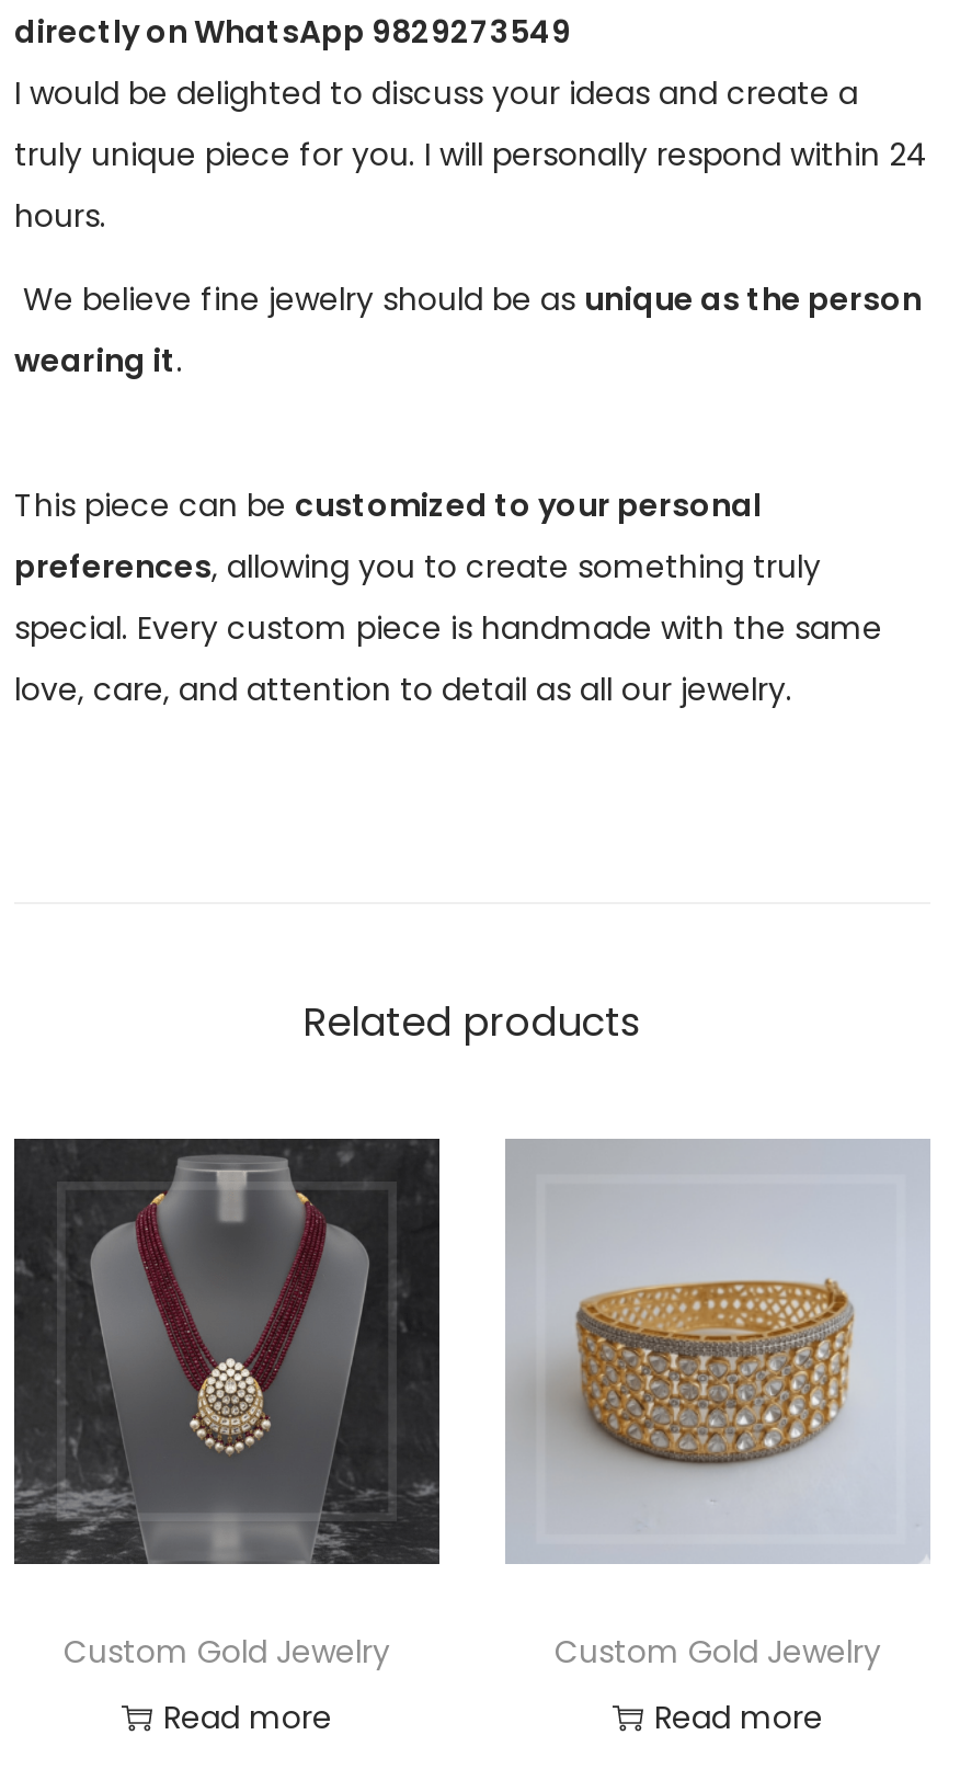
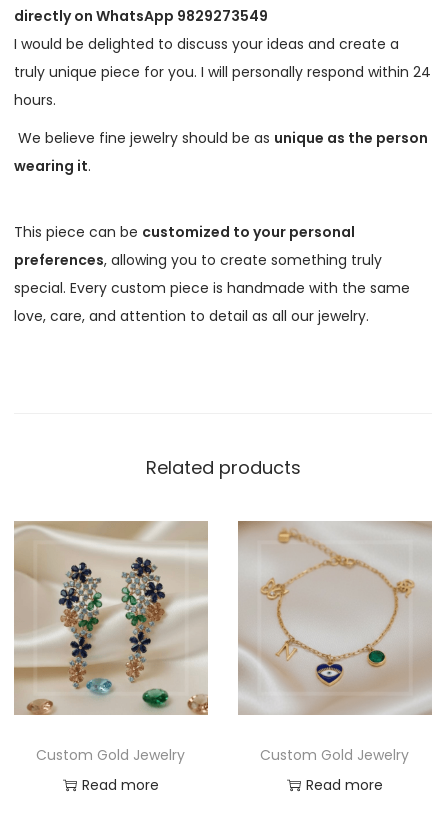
[12,1137,442,1566] [image] -> [13,520,209,716] [image]
[505,1139,928,1564] [image] -> [237,520,432,715] [image]

